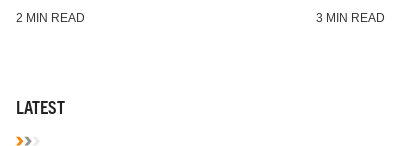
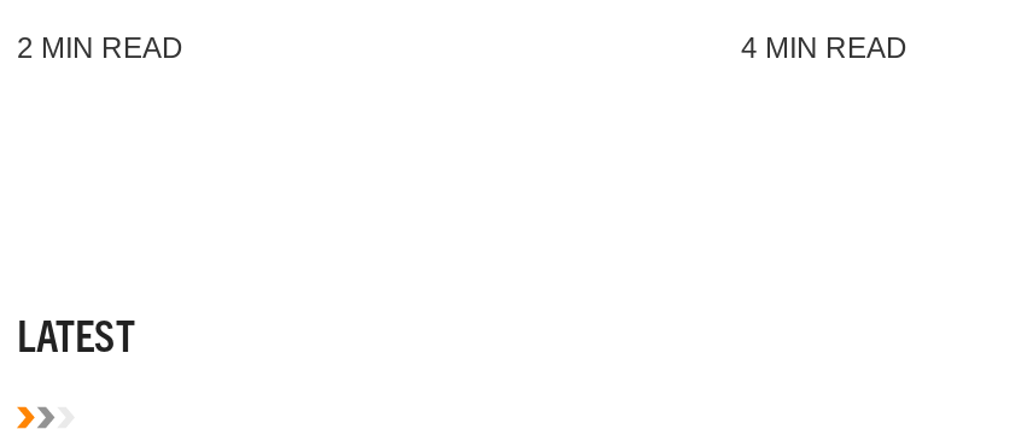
[316,11,385,25] 3 MIN READ -> [741,32,907,66] 4 MIN READ

